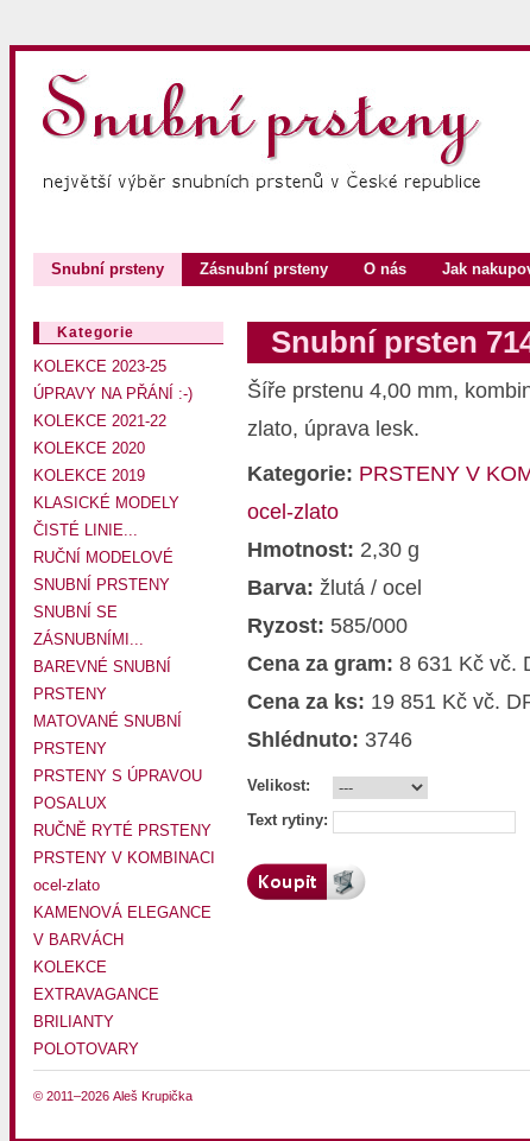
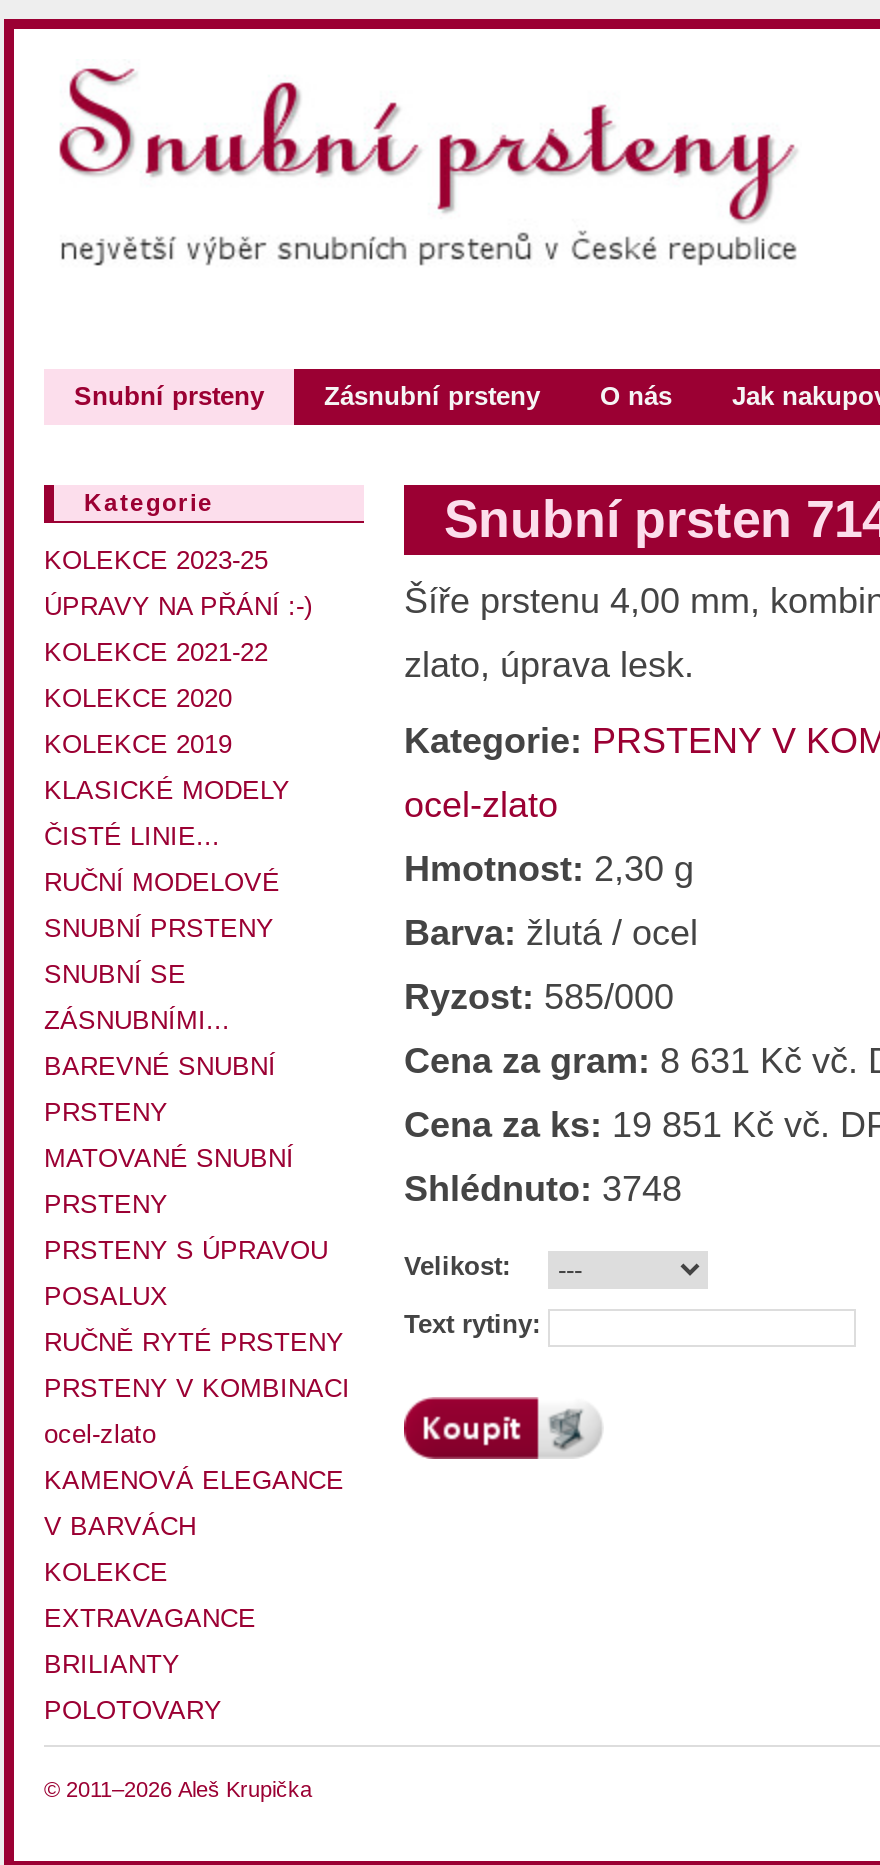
[247,728,412,752] Shlédnuto: 3746 -> [404,1169,682,1209] Shlédnuto: 3748

